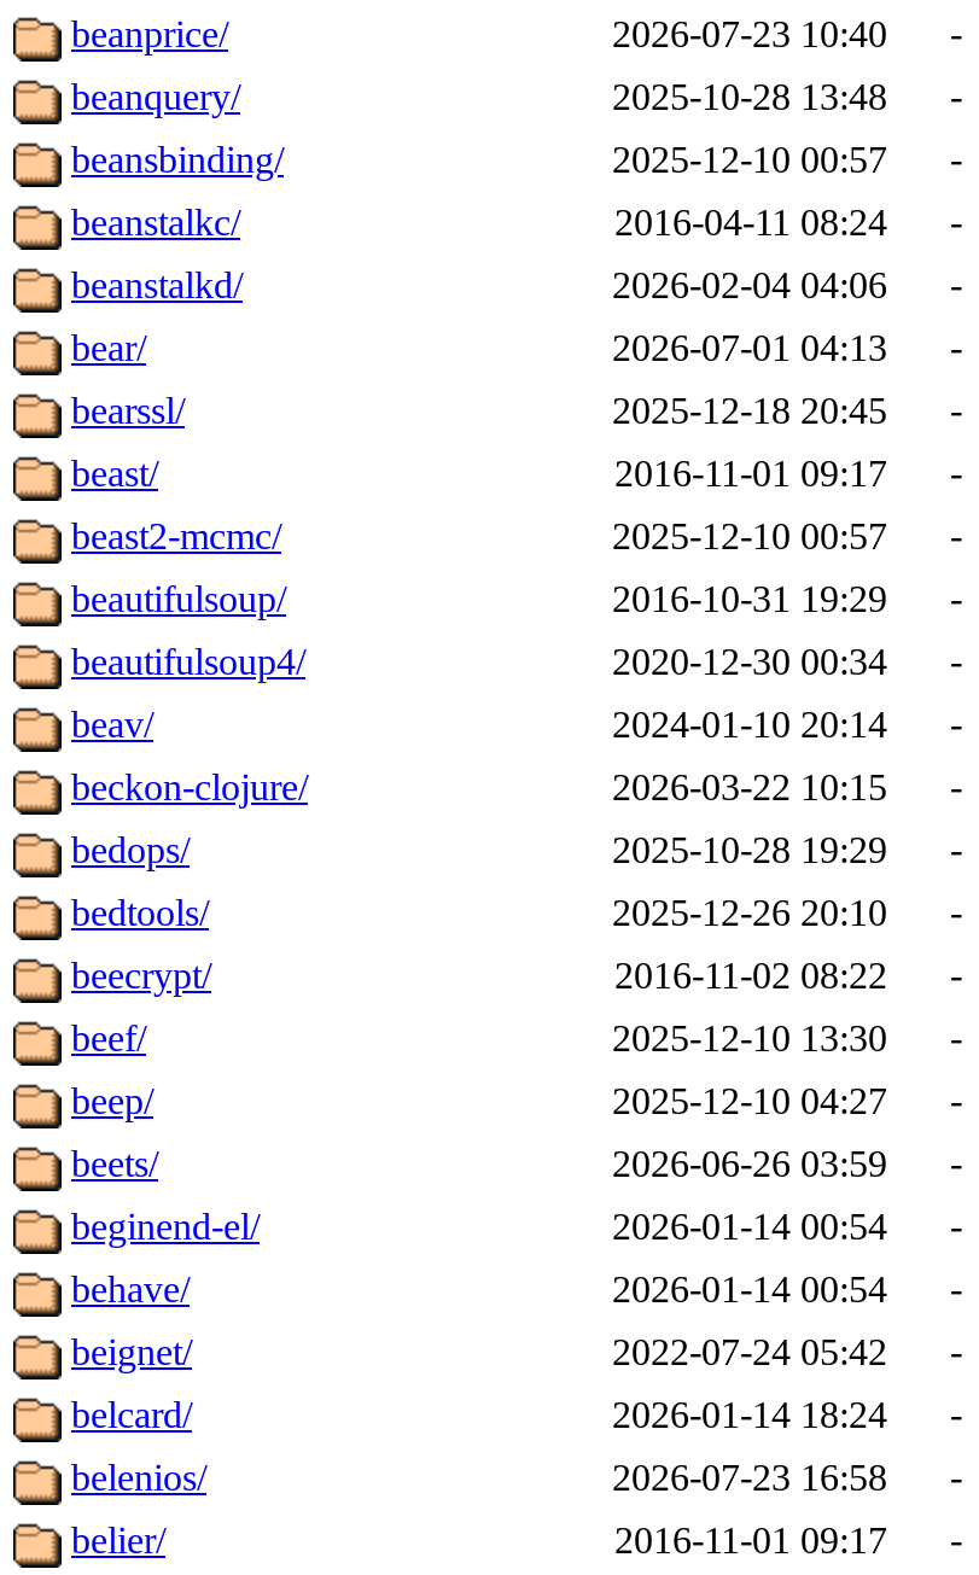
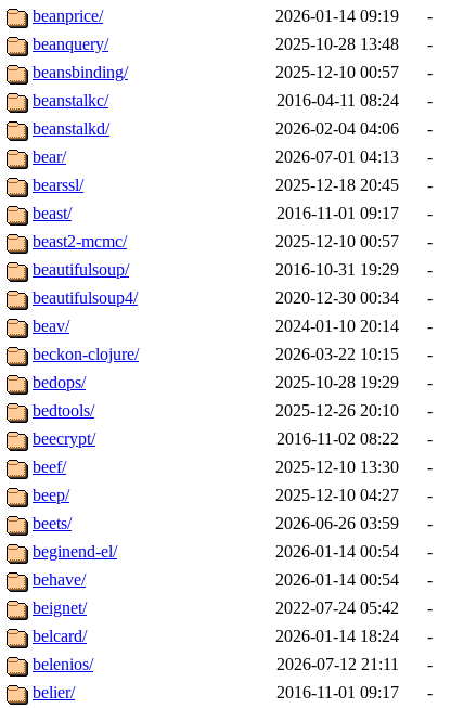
[612,14,887,55] 2026-07-23 10:40 -> [275,7,399,25] 2026-01-14 09:19
[612,1458,887,1499] 2026-07-23 16:58 -> [276,655,399,674] 2026-07-12 21:11

